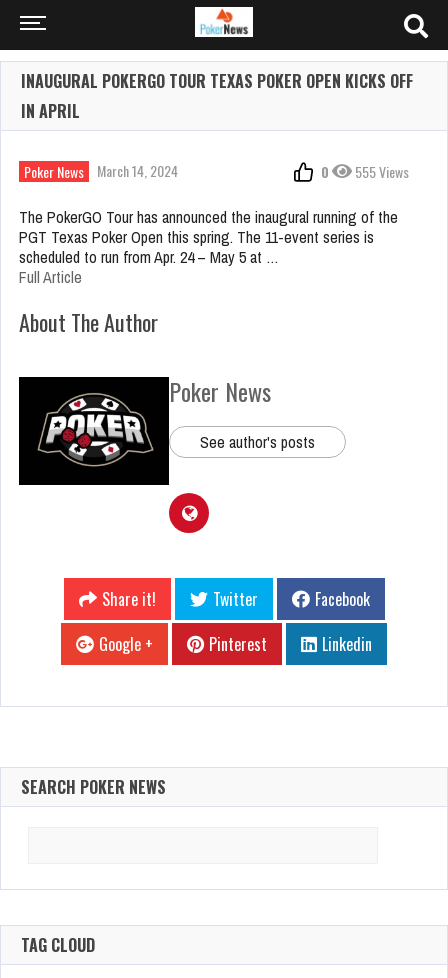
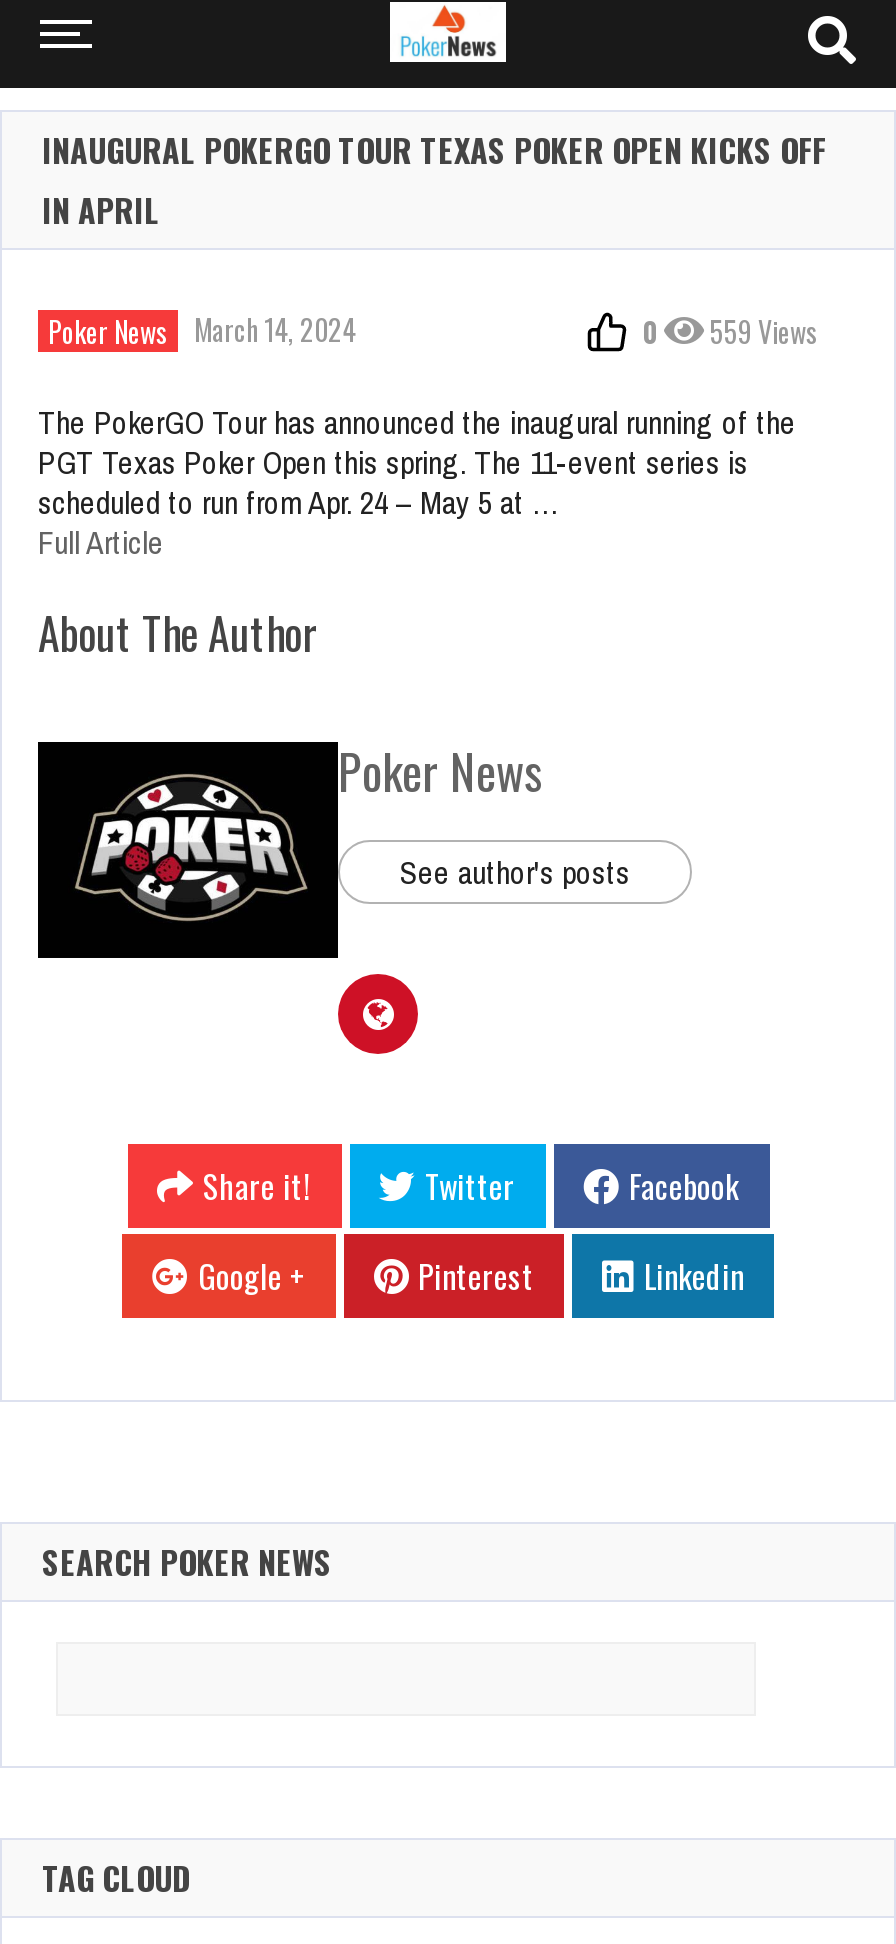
[321,161,409,182] 0 555 Views -> [642,310,818,352] 0 559 Views

